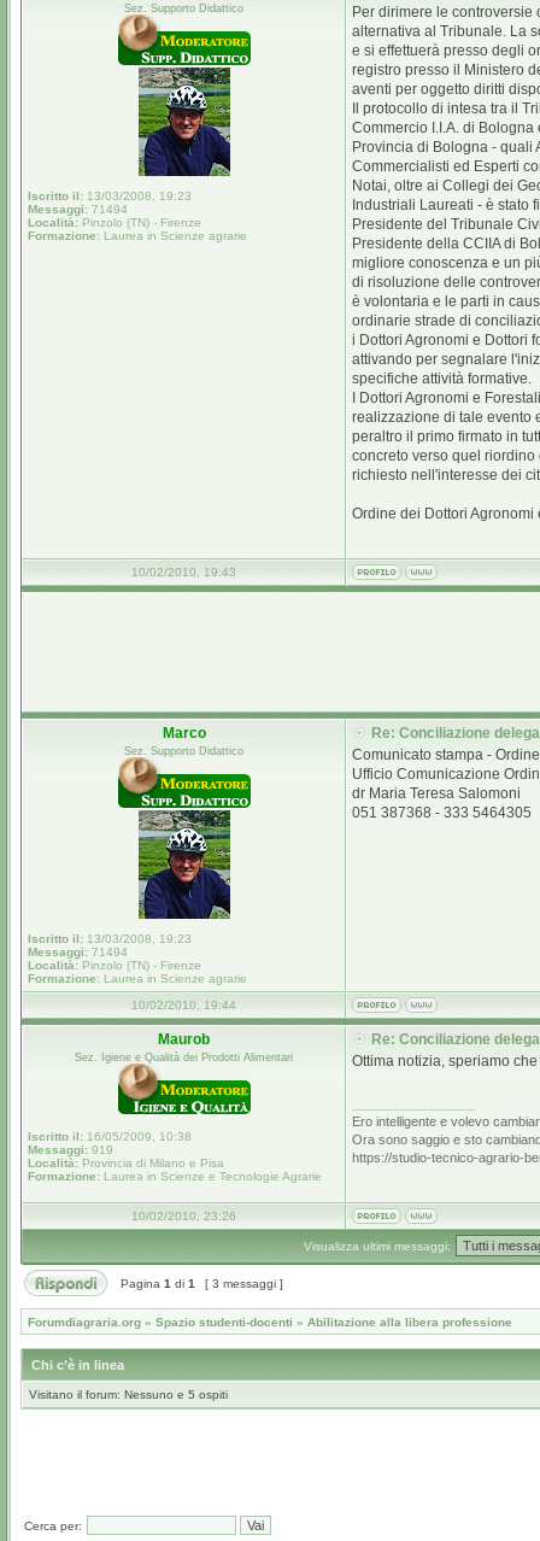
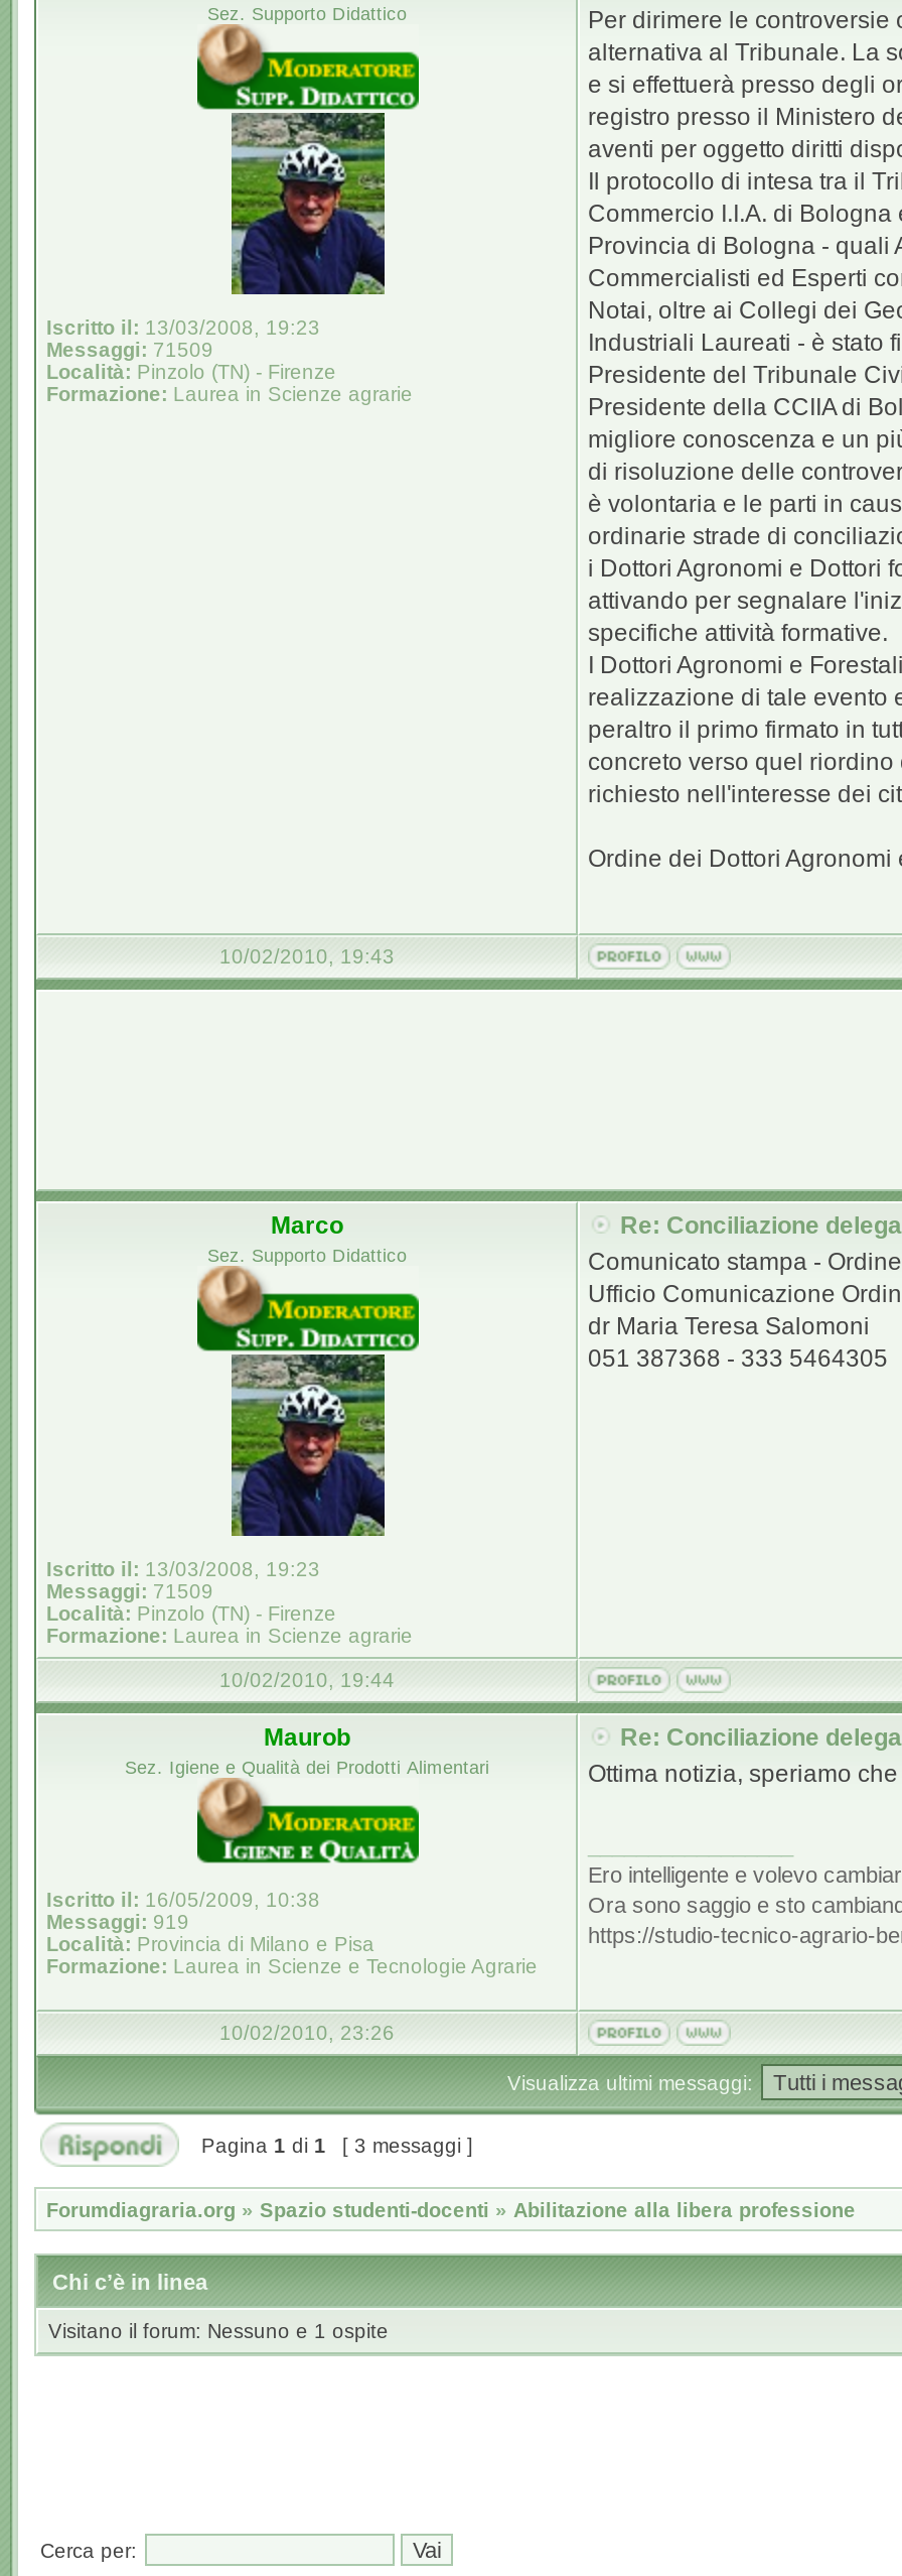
[28,203,128,216] Messaggi: 71494 -> [46,339,213,361] Messaggi: 71509
[28,945,128,959] Messaggi: 71494 -> [46,1580,213,1602] Messaggi: 71509
[29,1388,228,1401] Visitano il forum: Nessuno e 5 ospiti -> [48,2320,389,2342] Visitano il forum: Nessuno e 1 ospite

